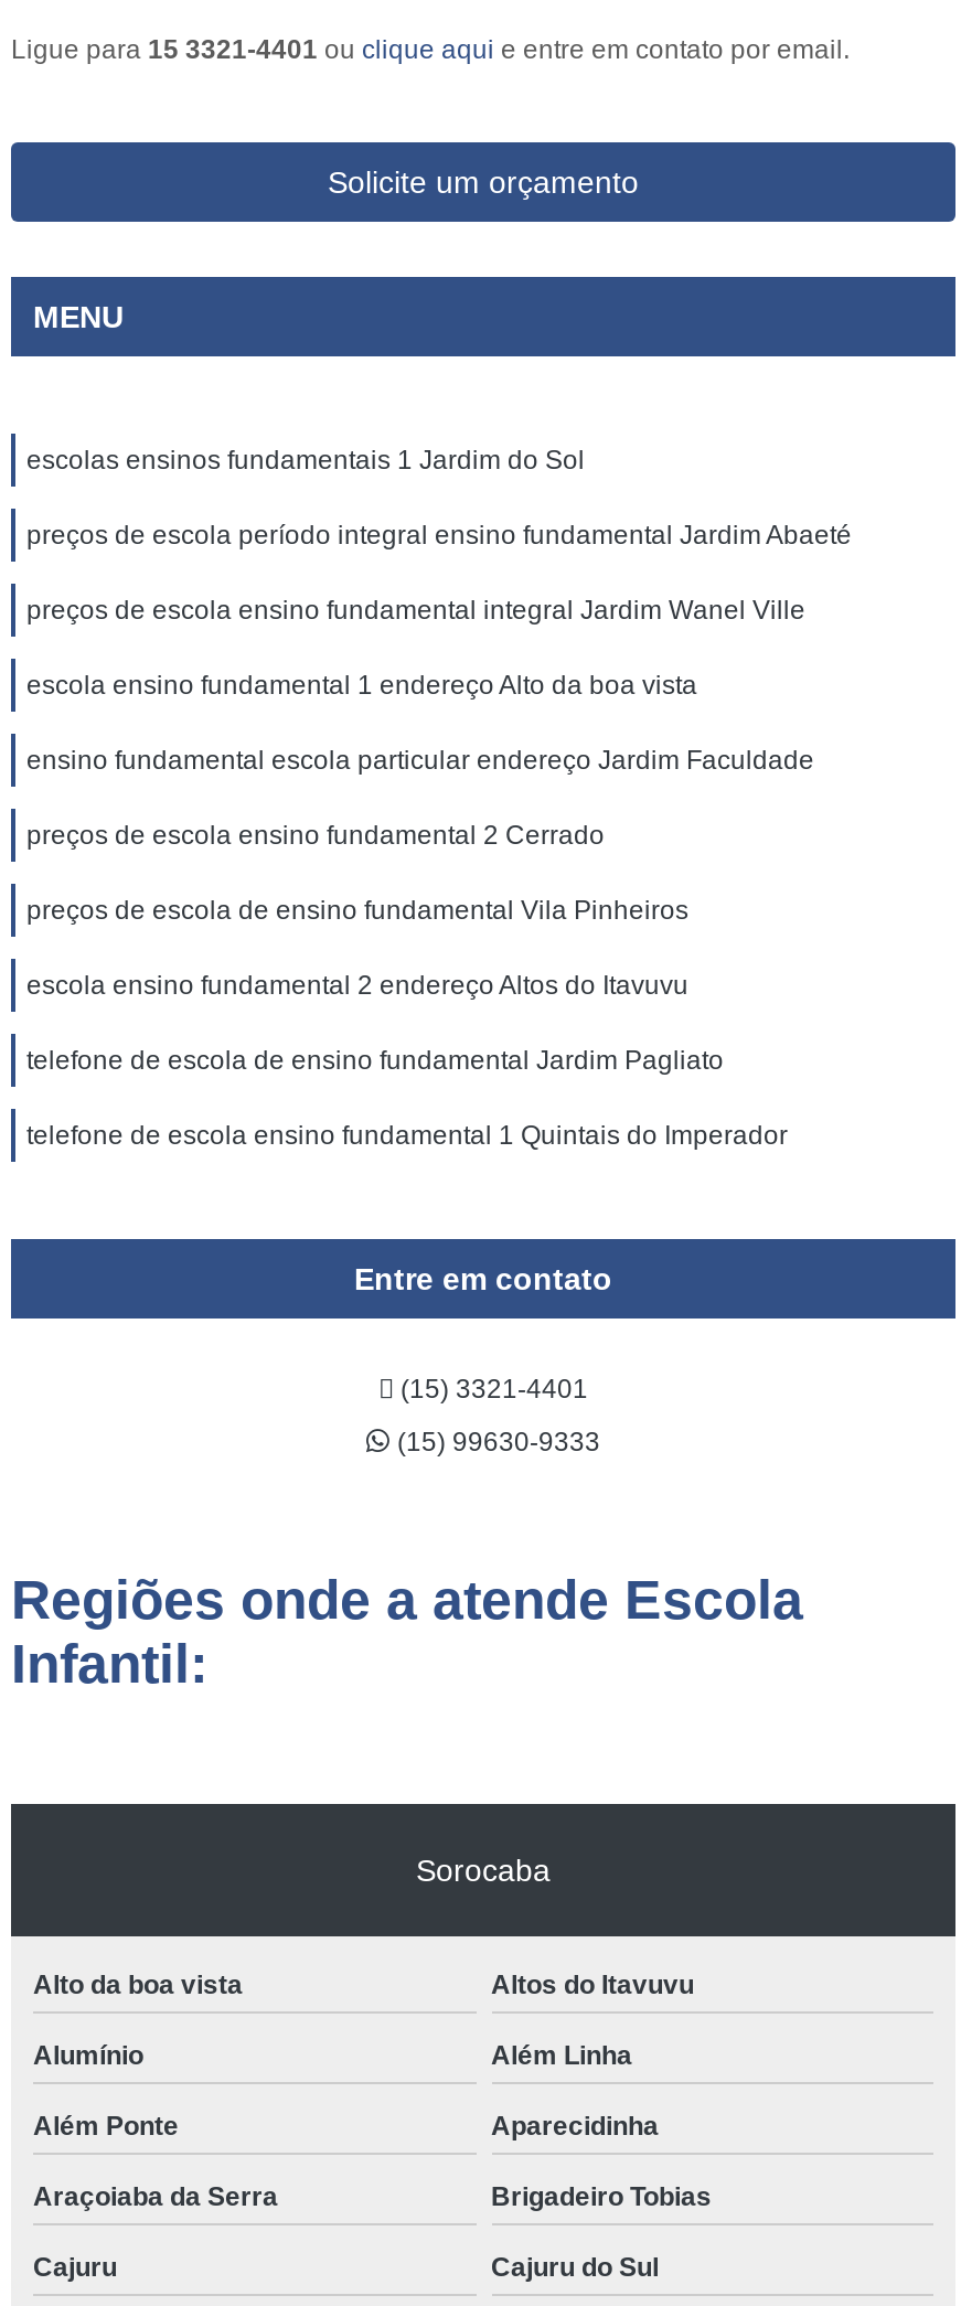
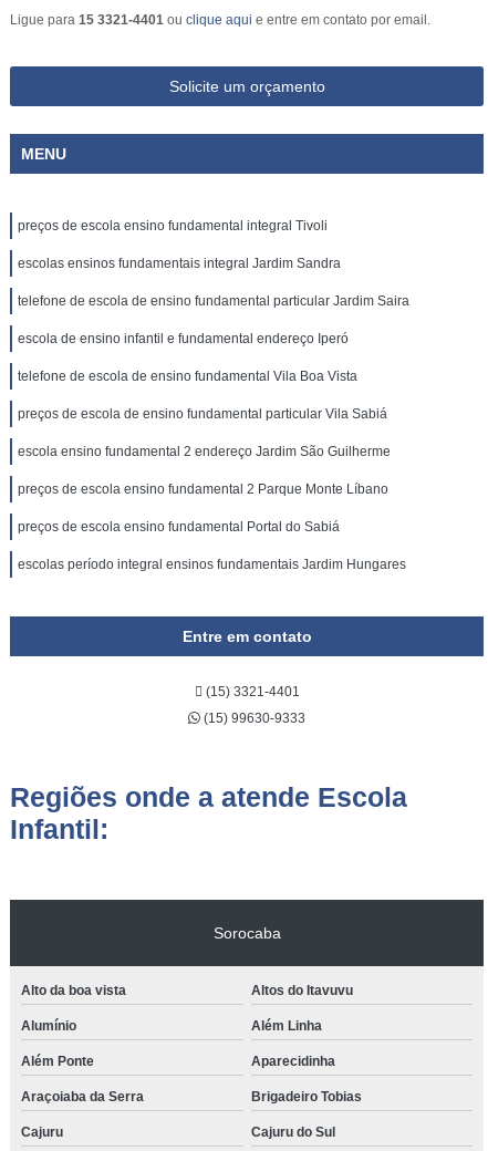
[26,445,585,476] escolas ensinos fundamentais 1 Jardim do Sol -> [18,218,328,234] preços de escola ensino fundamental integral Tivoli
[26,520,852,551] preços de escola período integral ensino fundamental Jardim Abaeté -> [18,256,341,271] escolas ensinos fundamentais integral Jardim Sandra
[26,595,805,626] preços de escola ensino fundamental integral Jardim Wanel Ville -> [18,293,409,309] telefone de escola de ensino fundamental particular Jardim Saira
[26,670,697,701] escola ensino fundamental 1 endereço Alto da boa vista -> [18,331,349,346] escola de ensino infantil e fundamental endereço Iperó
[26,745,814,776] ensino fundamental escola particular endereço Jardim Faculdade -> [18,369,357,384] telefone de escola de ensino fundamental Vila Boa Vista
[26,820,605,851] preços de escola ensino fundamental 2 Cerrado -> [18,406,387,422] preços de escola de ensino fundamental particular Vila Sabiá
[26,895,688,926] preços de escola de ensino fundamental Vila Pinheiros -> [18,444,391,459] escola ensino fundamental 2 endereço Jardim São Guilherme
[26,970,688,1001] escola ensino fundamental 2 endereço Altos do Itavuvu -> [18,481,388,497] preços de escola ensino fundamental 2 Parque Monte Líbano
[26,1045,724,1076] telefone de escola de ensino fundamental Jardim Pagliato -> [18,519,340,535] preços de escola ensino fundamental Portal do Sabiá
[26,1120,788,1151] telefone de escola ensino fundamental 1 Quintais do Imperador -> [18,557,406,572] escolas período integral ensinos fundamentais Jardim Hungares

